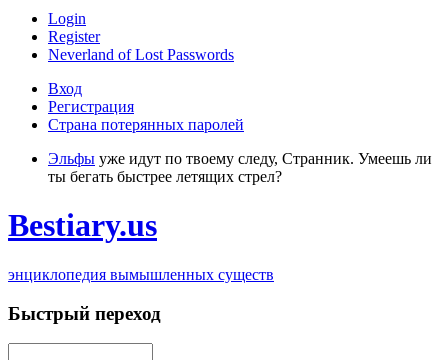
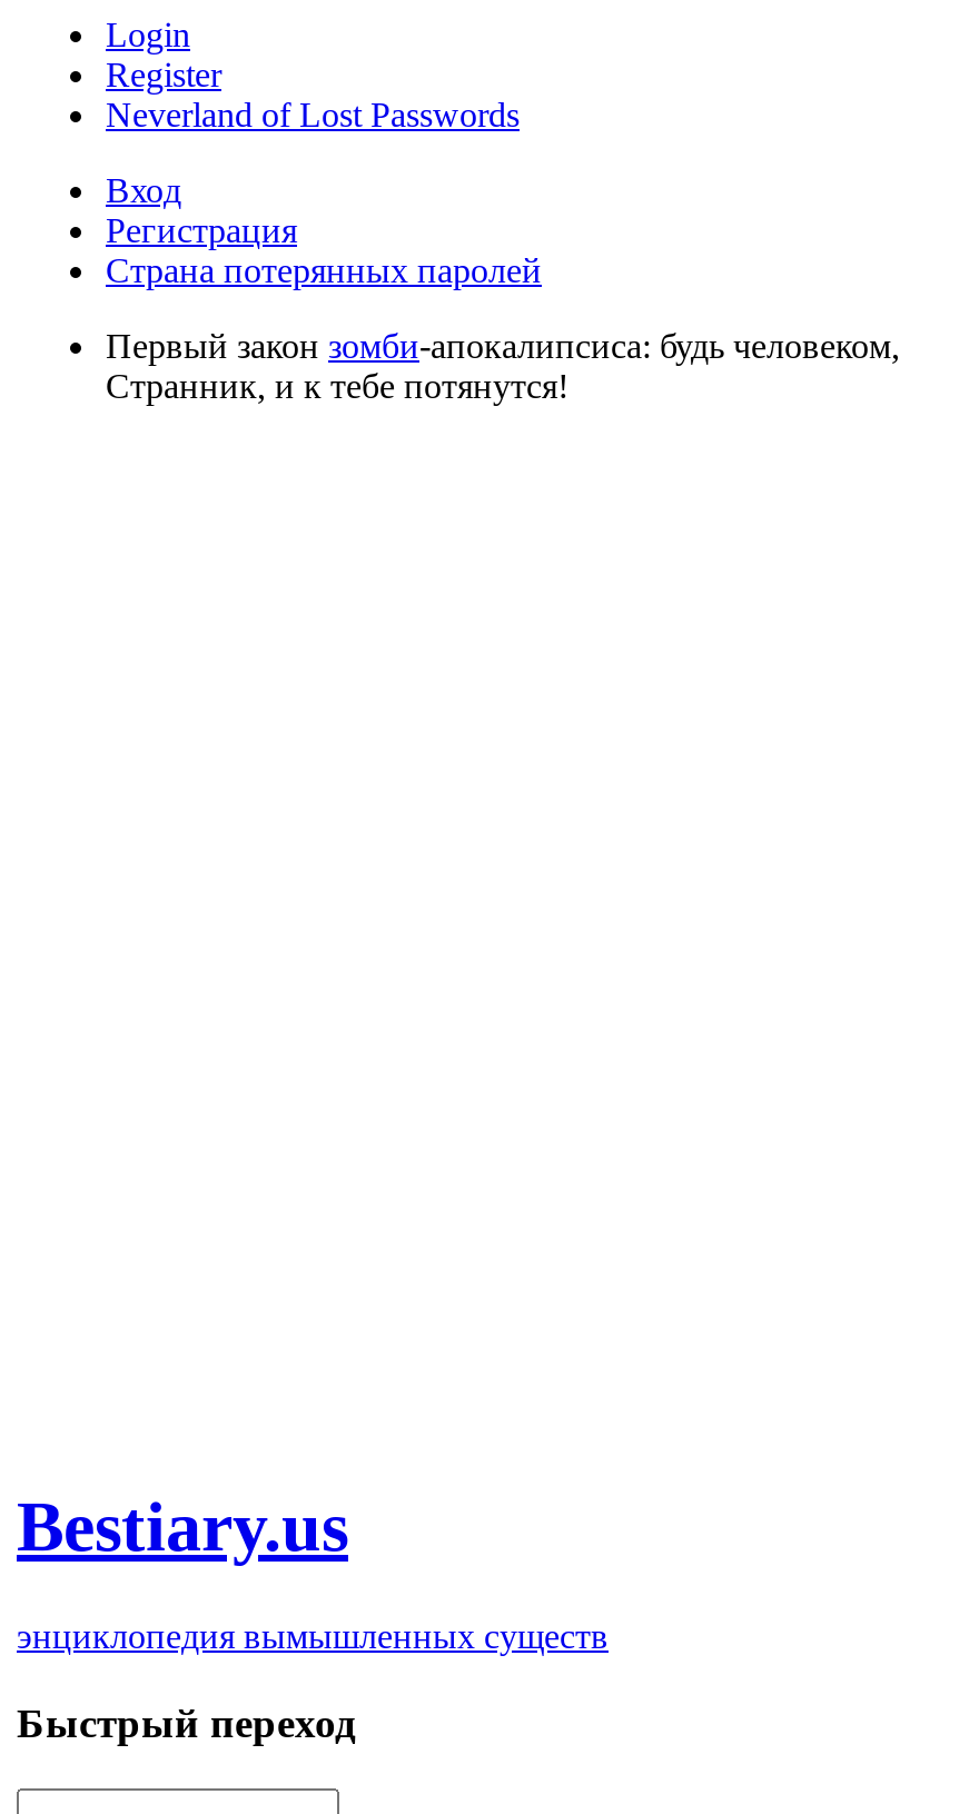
[48,150,432,185] Эльфы уже идут по твоему следу, Странник. Умеешь ли | ты бегать быстрее летящих стрел? -> [106,327,900,405] Первый закон зомби-апокалипсиса: будь человеком, | Странник, и к тебе потянутся!

